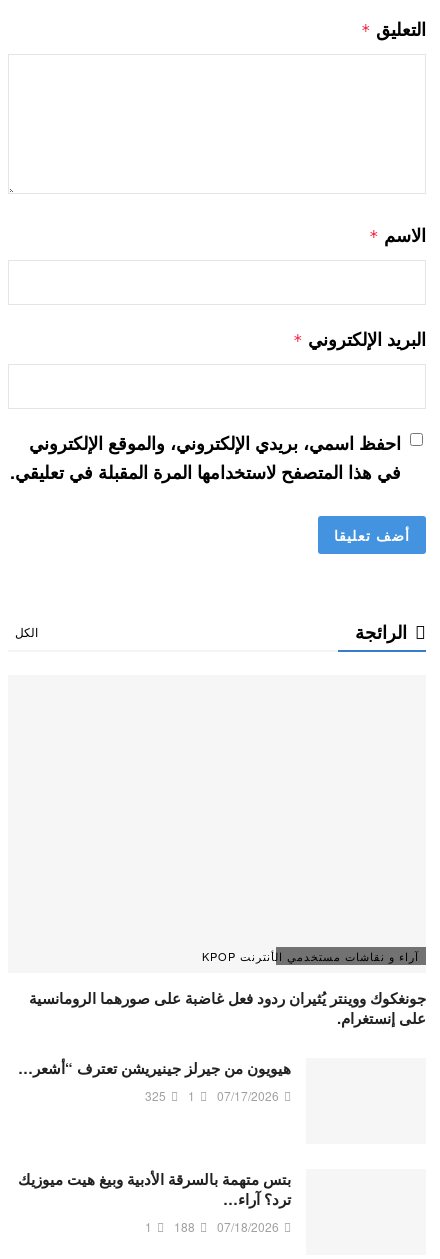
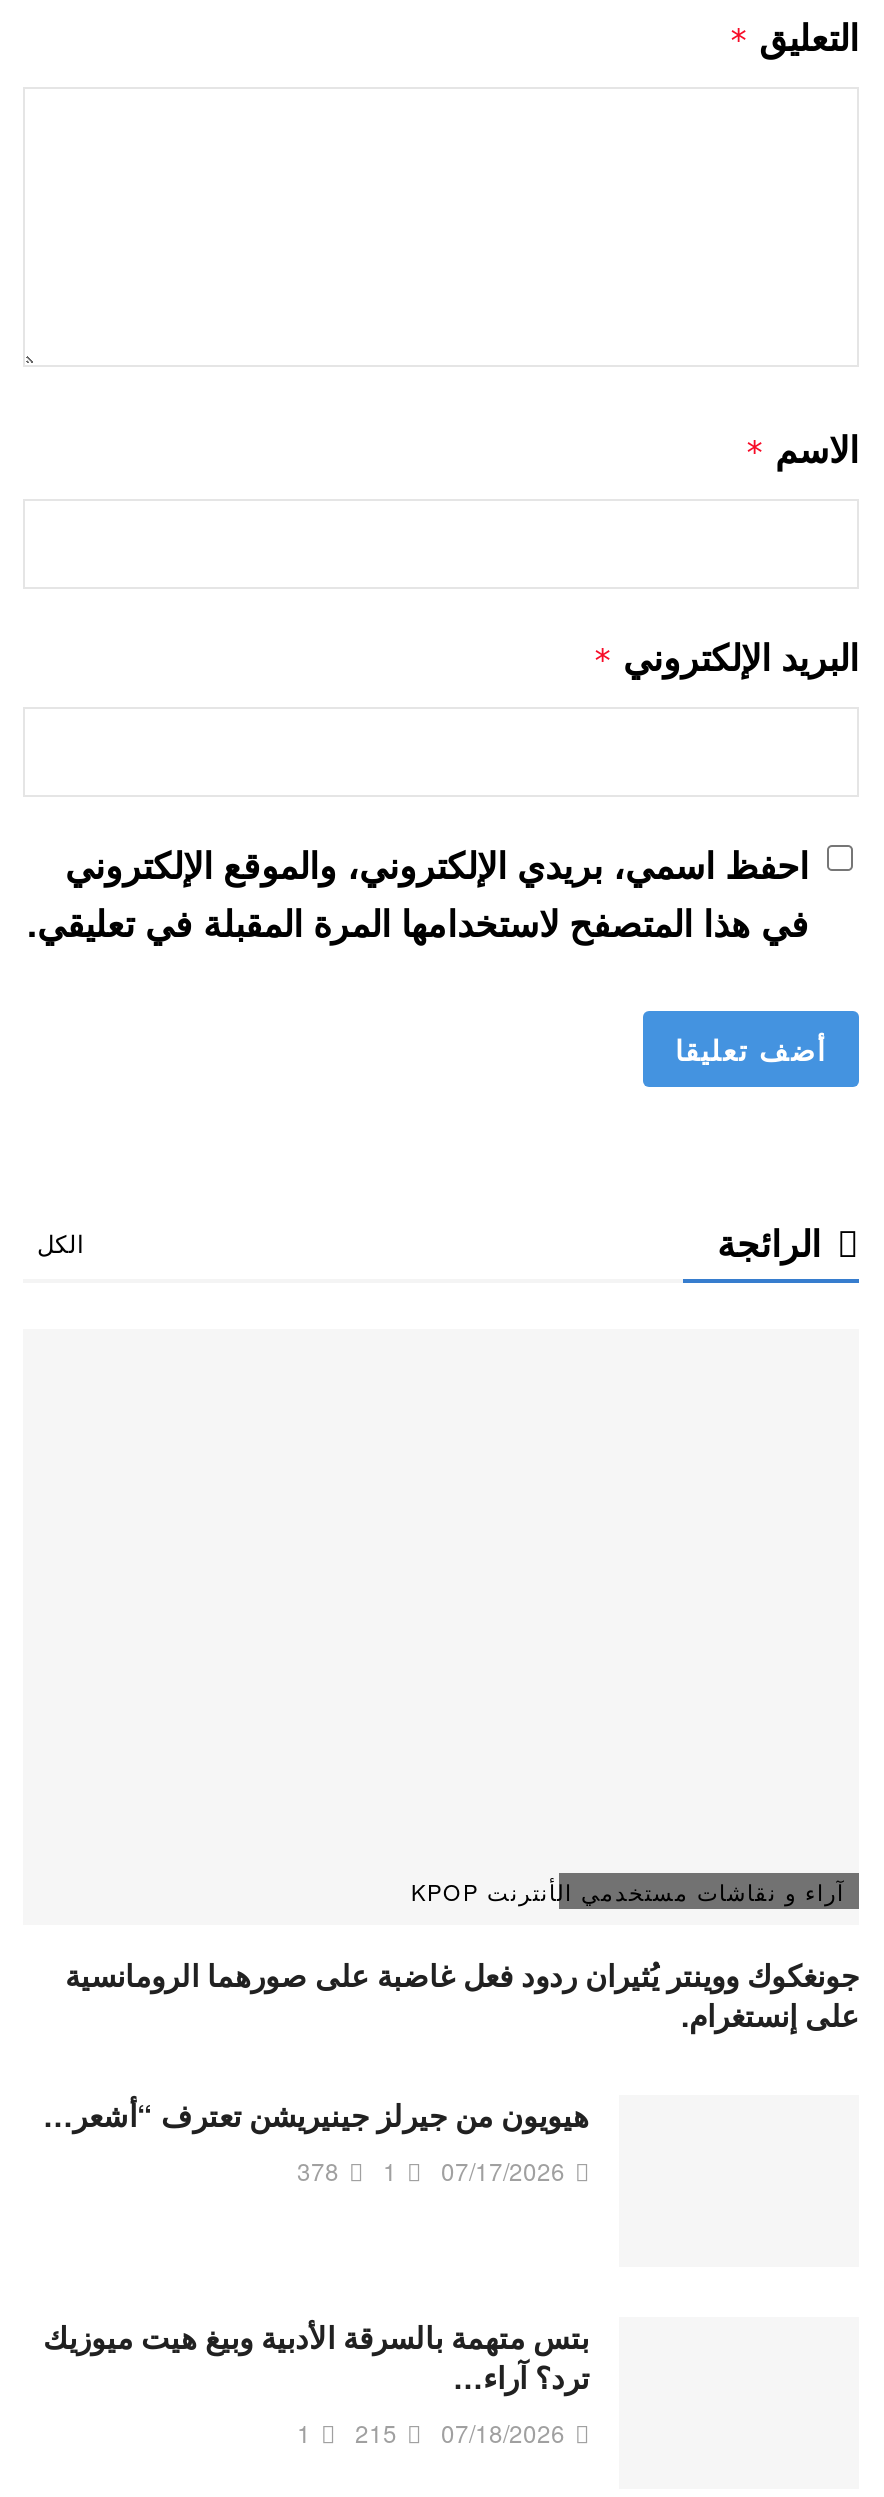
[145,1087,279,1104] 325 1 07/17/2026 -> [297,2154,565,2188] 378 1 07/17/2026
[145,1218,279,1235] 1 188 07/18/2026 -> [297,2415,565,2449] 1 215 07/18/2026

